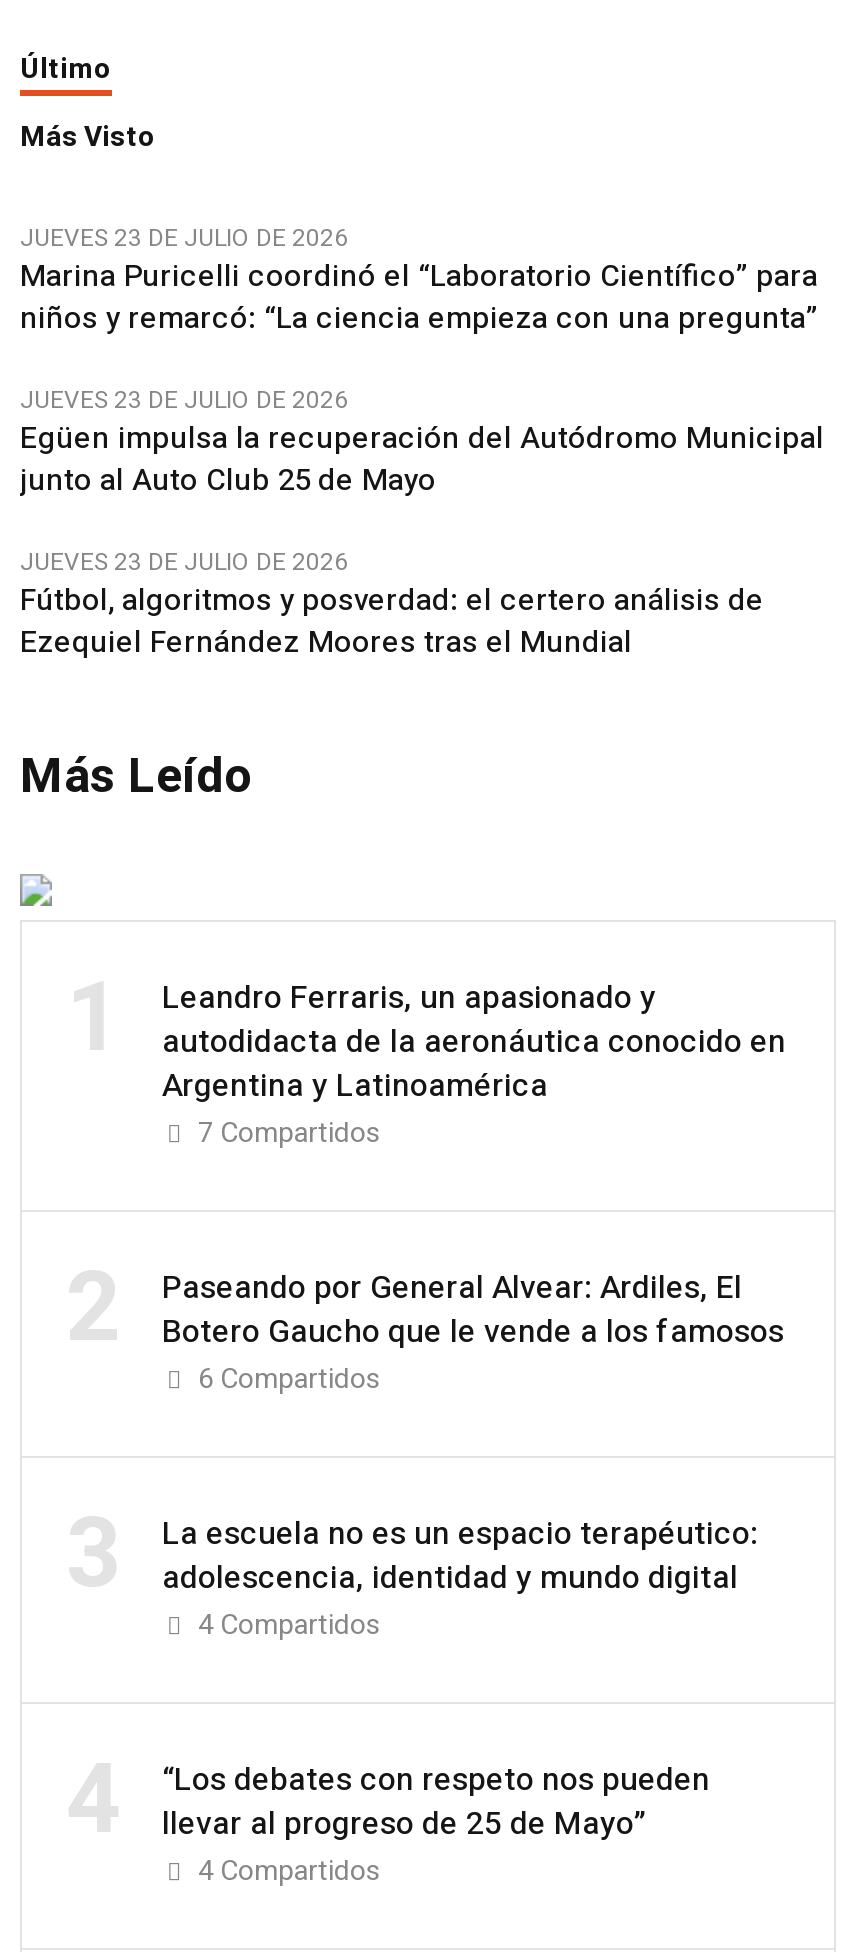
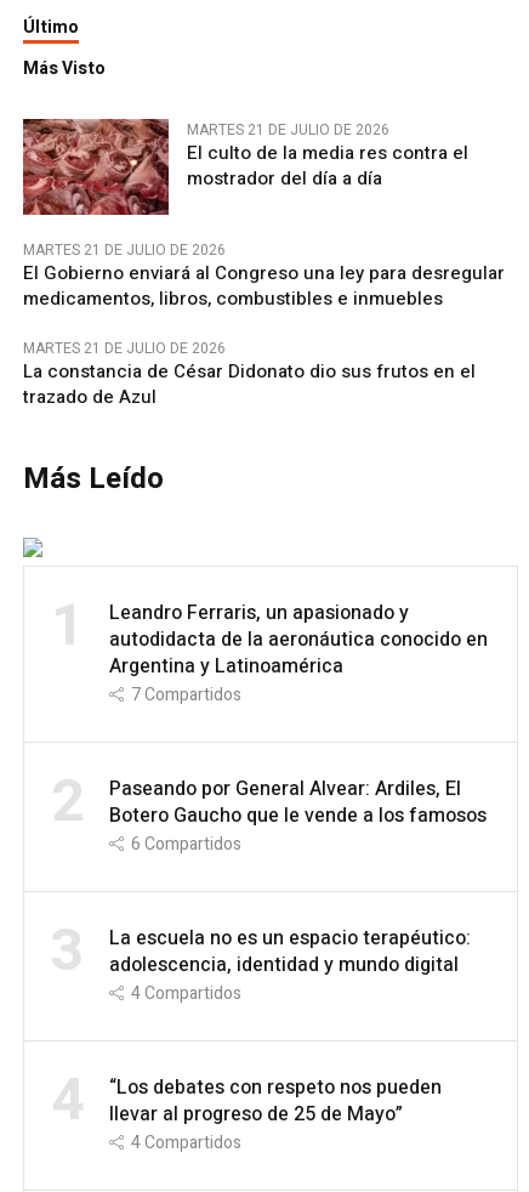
[20,220,818,340] JUEVES 23 DE JULIO DE 2026 | Marina Puricelli coordinó el “Laboratorio Científico” para | niños y remarcó: “La ciencia empieza con una pregunta” -> [187,118,468,191] MARTES 21 DE JULIO DE 2026 | El culto de la media res contra el | mostrador del día a día
[20,382,824,502] JUEVES 23 DE JULIO DE 2026 | Egüen impulsa la recuperación del Autódromo Municipal | junto al Auto Club 25 de Mayo -> [23,239,505,312] MARTES 21 DE JULIO DE 2026 | El Gobierno enviará al Congreso una ley para desregular | medicamentos, libros, combustibles e inmuebles
[20,544,764,664] JUEVES 23 DE JULIO DE 2026 | Fútbol, algoritmos y posverdad: el certero análisis de | Ezequiel Fernández Moores tras el Mundial -> [23,337,476,410] MARTES 21 DE JULIO DE 2026 | La constancia de César Didonato dio sus frutos en el | trazado de Azul

